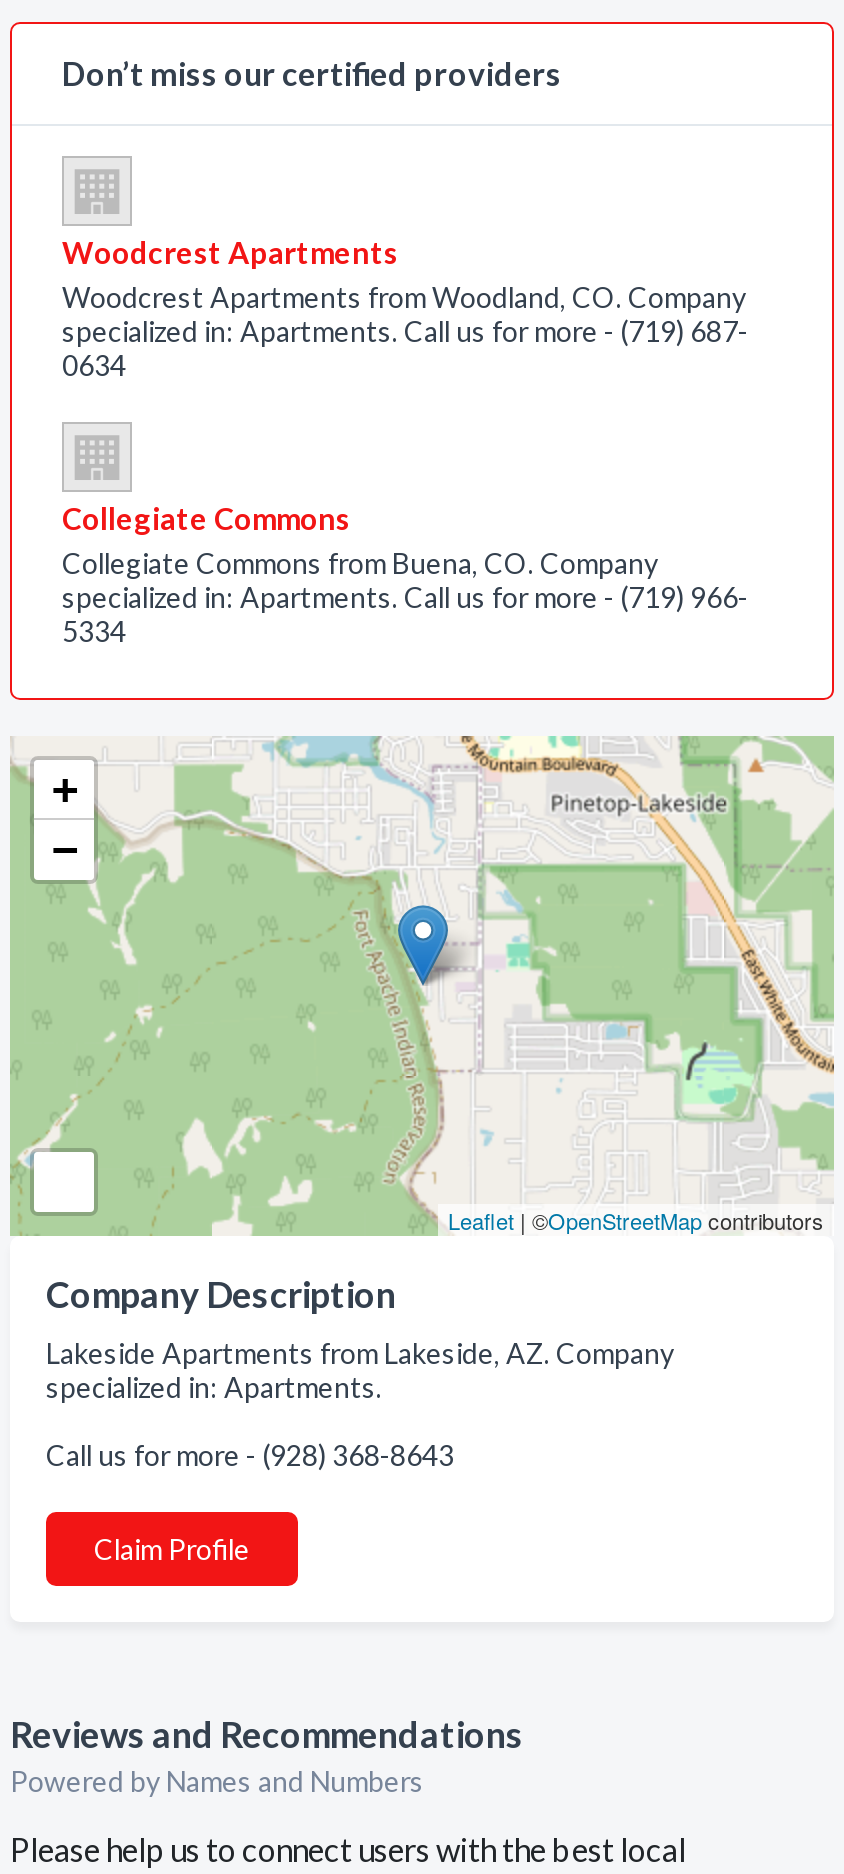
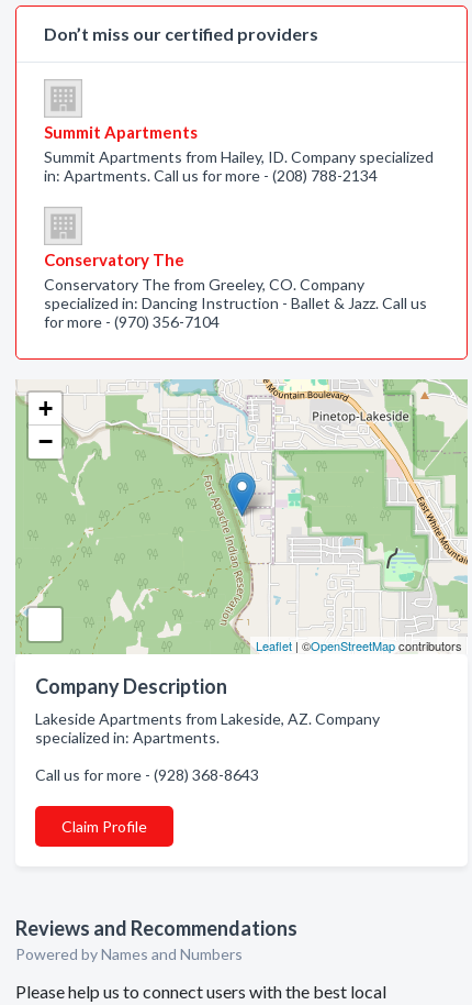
[62,234,748,382] Woodcrest Apartments | Woodcrest Apartments from Woodland, CO. Company | specialized in: Apartments. Call us for more - (719) 687- | 0634 -> [44,122,434,185] Summit Apartments | Summit Apartments from Hailey, ID. Company specialized | in: Apartments. Call us for more - (208) 788-2134
[62,500,748,648] Collegiate Commons | Collegiate Commons from Buena, CO. Company | specialized in: Apartments. Call us for more - (719) 966- | 5334 -> [44,250,427,331] Conservatory The | Conservatory The from Greeley, CO. Company | specialized in: Dancing Instruction - Ballet & Jazz. Call us | for more - (970) 356-7104

